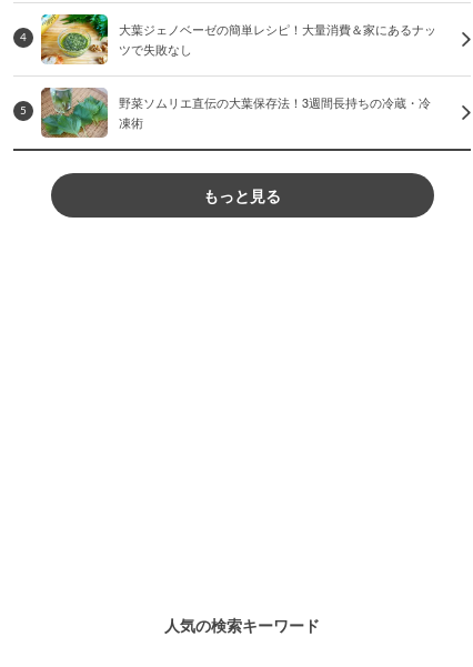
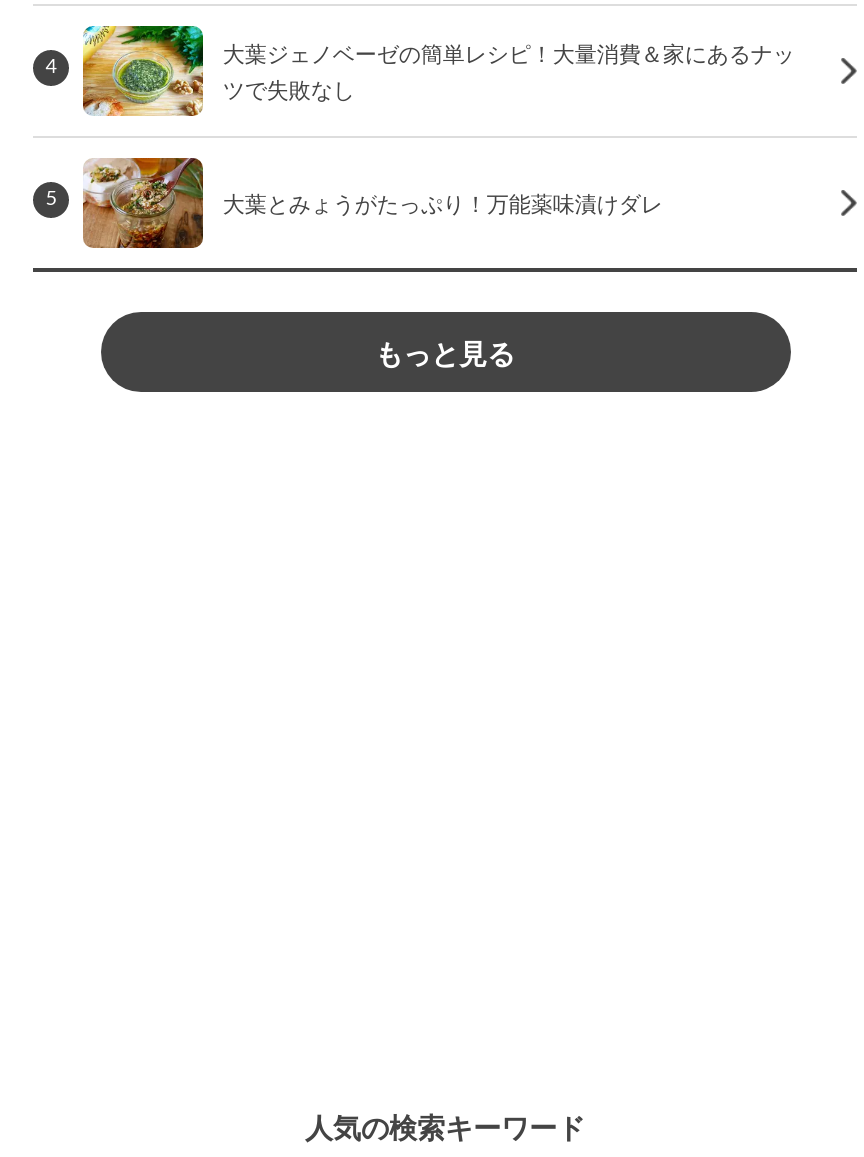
[40,87,431,139] [image] | 野菜ソムリエ直伝の大葉保存法！3週間長持ちの冷蔵・冷 | 凍術 -> [83,156,663,250] [image] | 大葉とみょうがたっぷり！万能薬味漬けダレ

